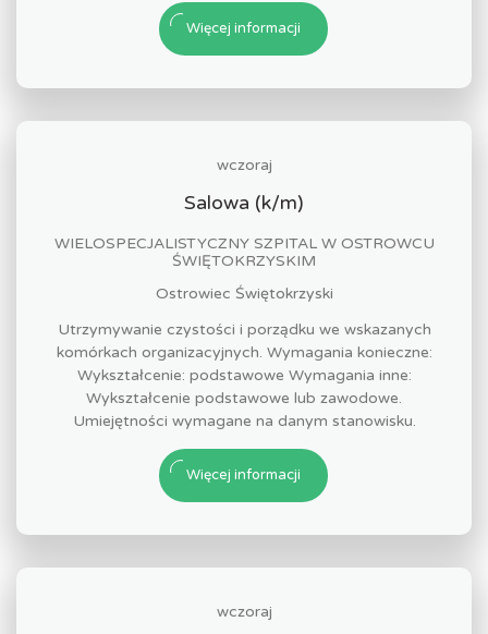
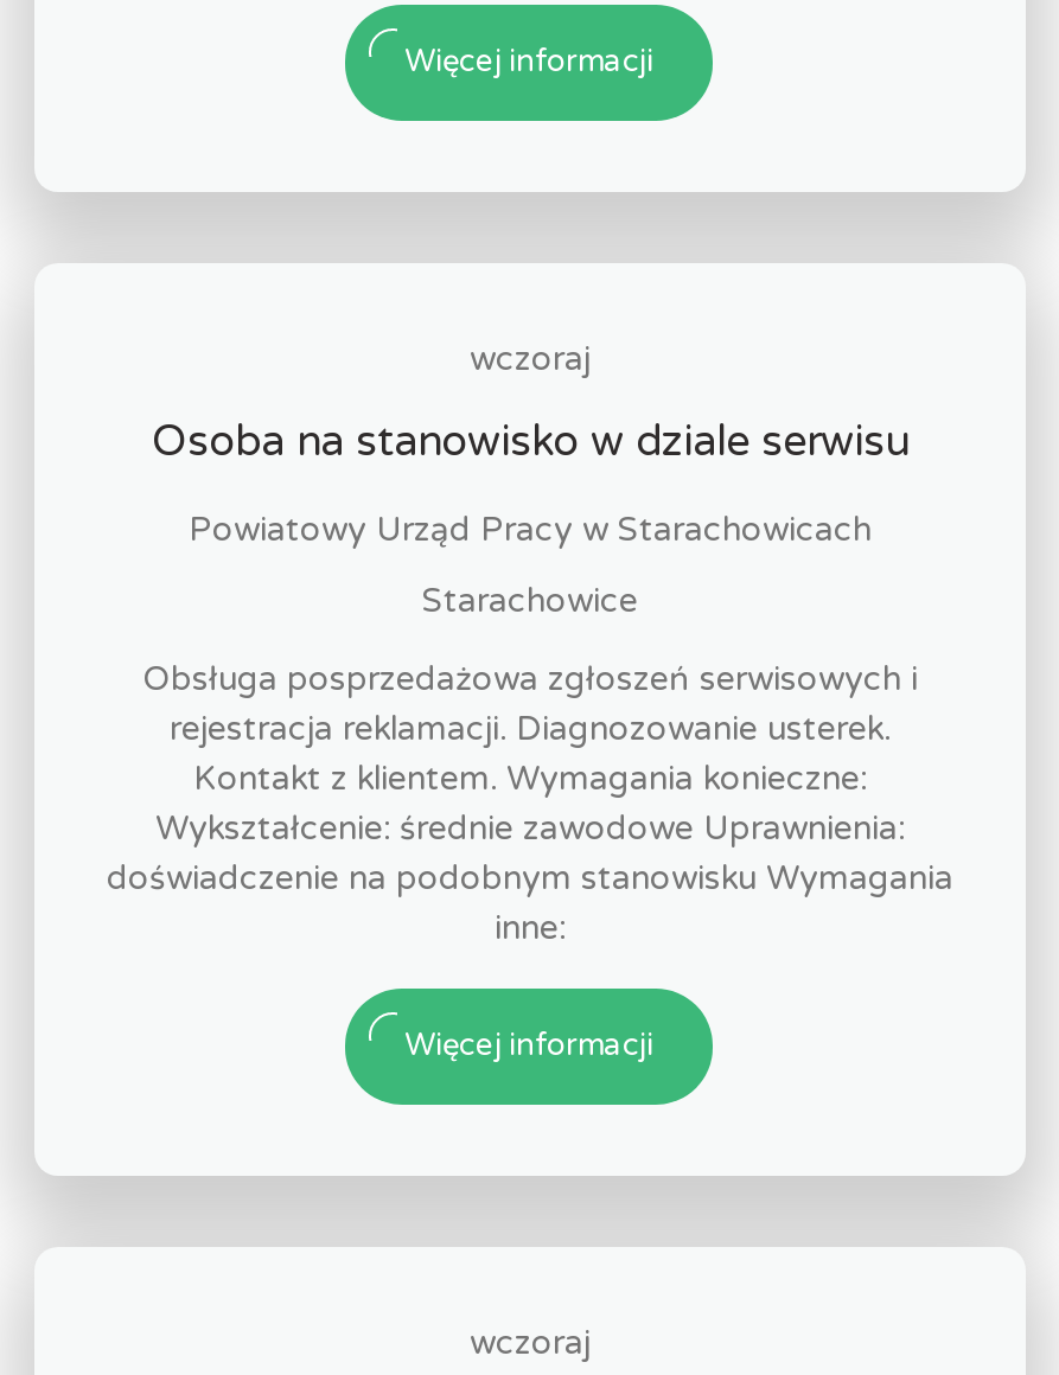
[184,191,304,215] Salowa (k/m) -> [152,415,908,467] Osoba na stanowisko w dziale serwisu
[54,234,434,270] WIELOSPECJALISTYCZNY SZPITAL W OSTROWCU | ŚWIĘTOKRZYSKIM -> [189,510,872,550] Powiatowy Urząd Pracy w Starachowicach
[155,284,333,303] Ostrowiec Świętokrzyski -> [422,581,638,621] Starachowice
[56,320,432,430] Utrzymywanie czystości i porządku we wskazanych | komórkach organizacyjnych. Wymagania konieczne: | Wykształcenie: podstawowe Wymagania inne: | Wykształcenie podstawowe lub zawodowe. | Umiejętności wymagane na danym stanowisku. -> [107,659,953,948] Obsługa posprzedażowa zgłoszeń serwisowych i | rejestracja reklamacji. Diagnozowanie usterek. | Kontakt z klientem. Wymagania konieczne: | Wykształcenie: średnie zawodowe Uprawnienia: | doświadczenie na podobnym stanowisku Wymagania | inne:

